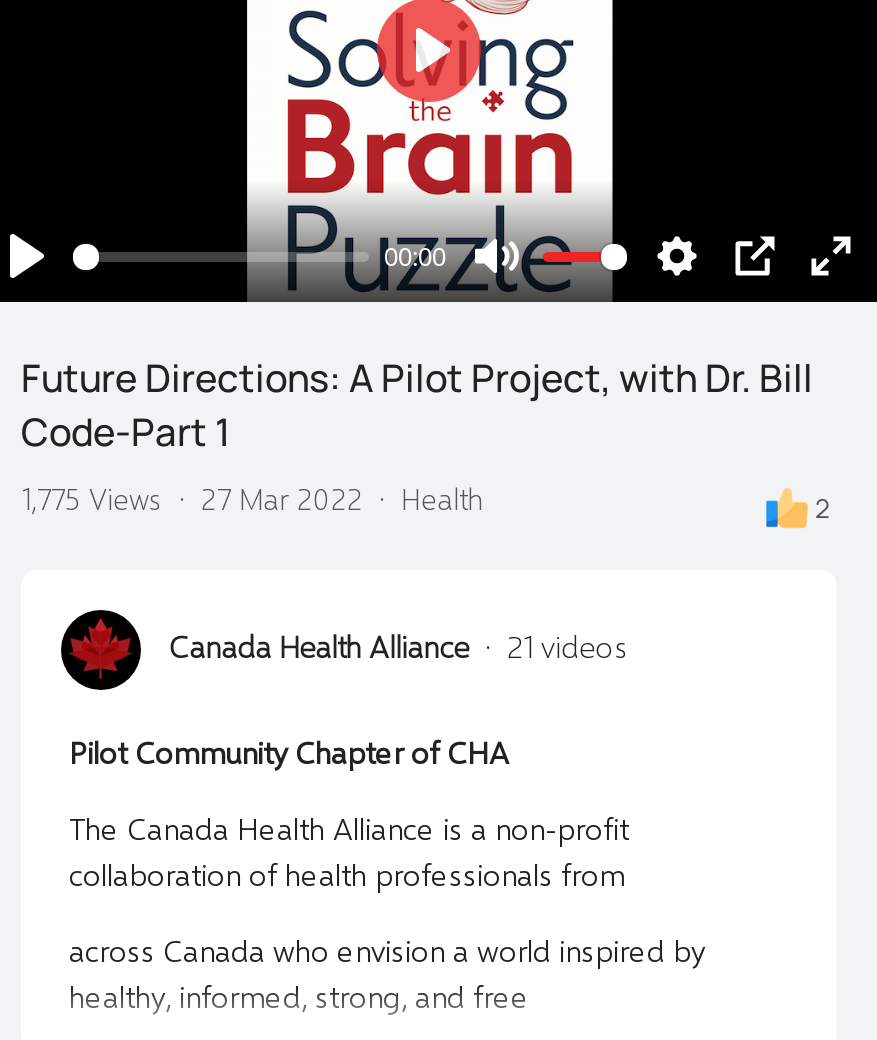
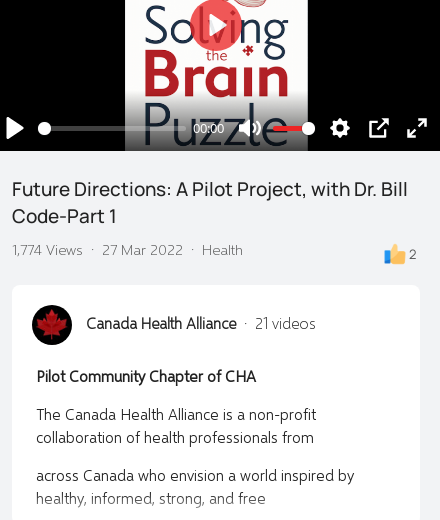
[21,480,483,516] 1,775 Views · 27 Mar 2022 · Health -> [12,240,243,258] 1,774 Views · 27 Mar 2022 · Health

